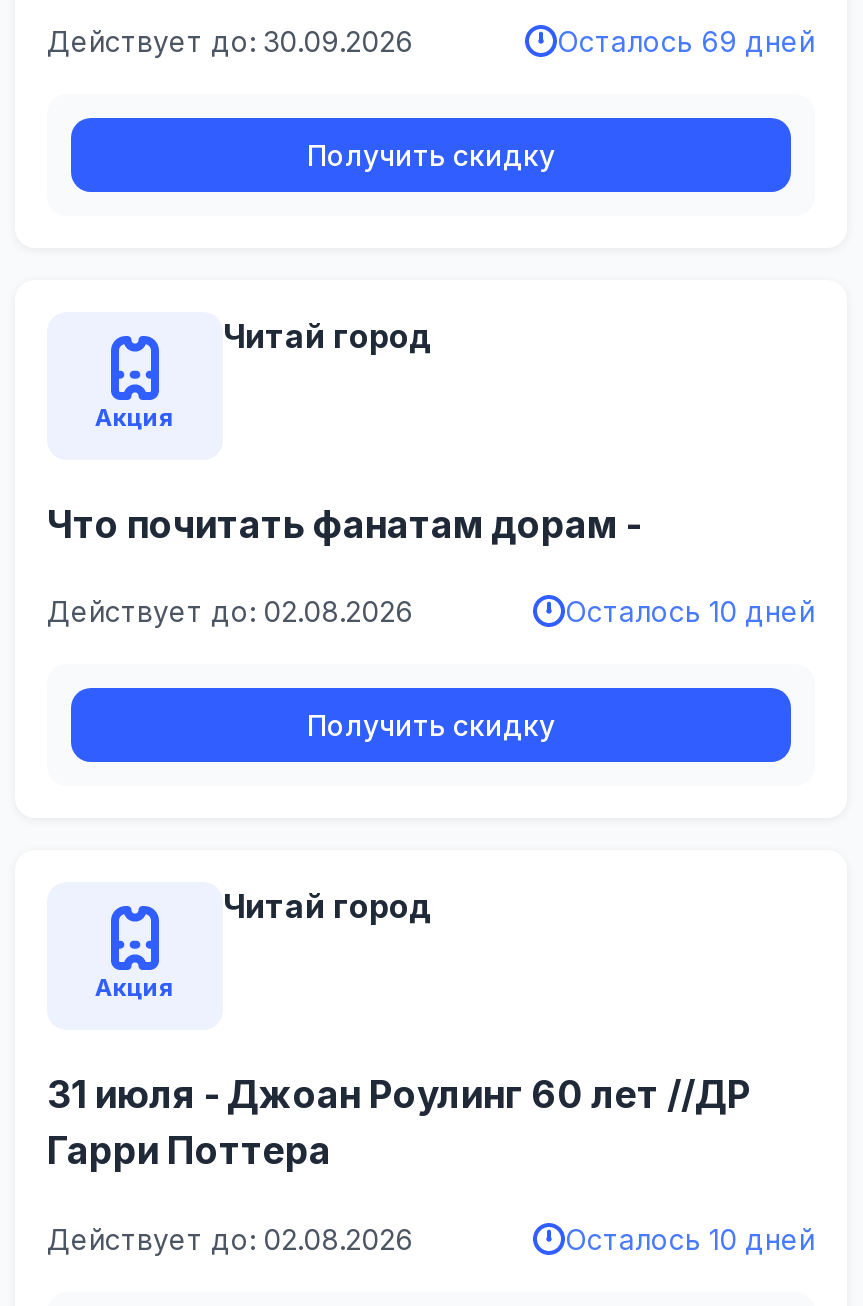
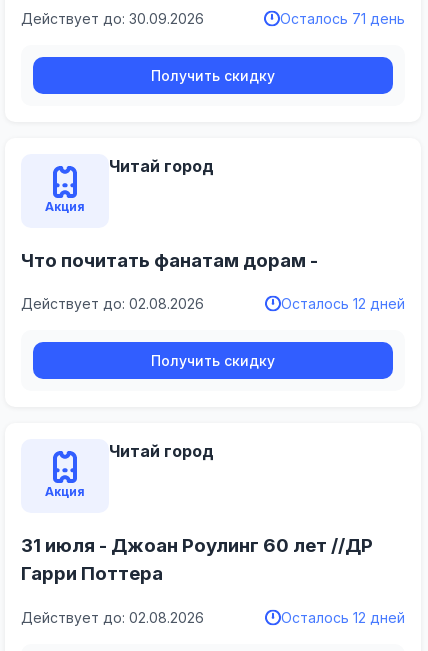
[557,24,815,58] Осталось 69 дней -> [280,10,405,27] Осталось 71 день
[565,595,815,629] Осталось 10 дней -> [281,295,405,312] Осталось 12 дней
[565,1222,815,1256] Осталось 10 дней -> [281,609,405,626] Осталось 12 дней

